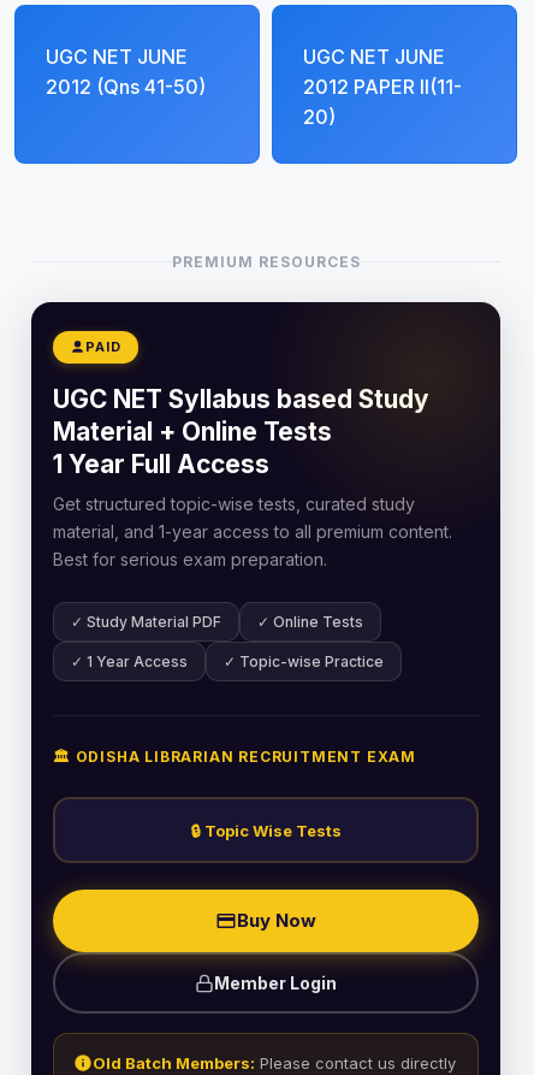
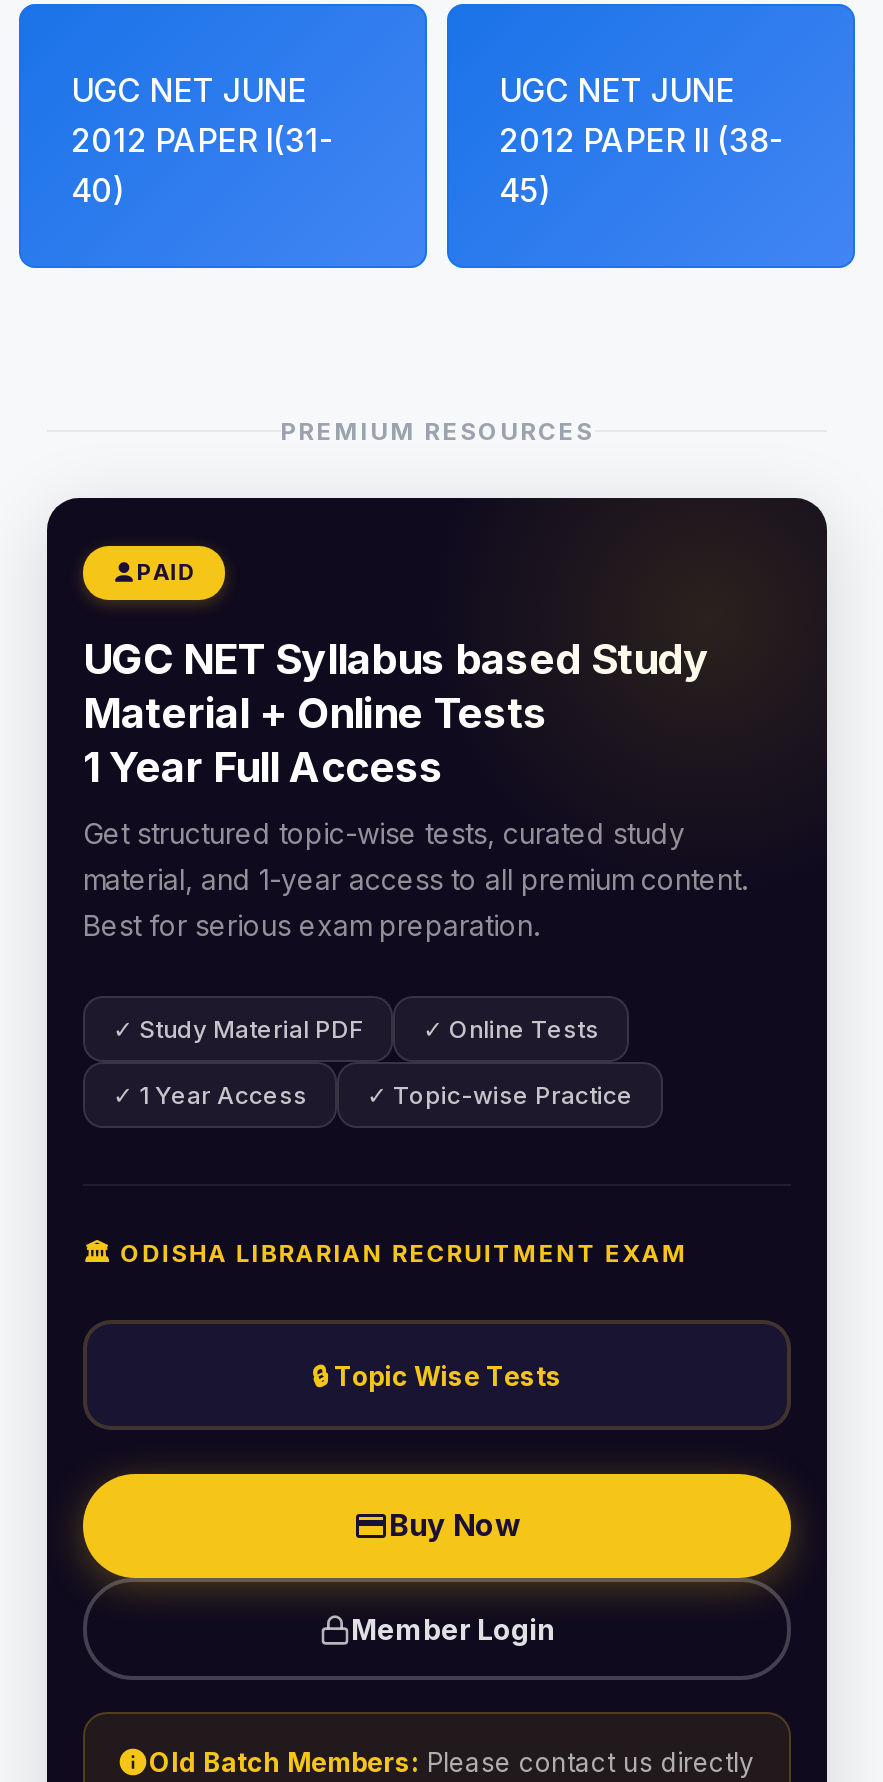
[46,75,206,99] 2012 (Qns 41-50) -> [71,120,333,210] 2012 PAPER I(31- | 40)
[303,75,462,129] 2012 PAPER II(11- | 20) -> [499,120,783,210] 2012 PAPER II (38- | 45)

